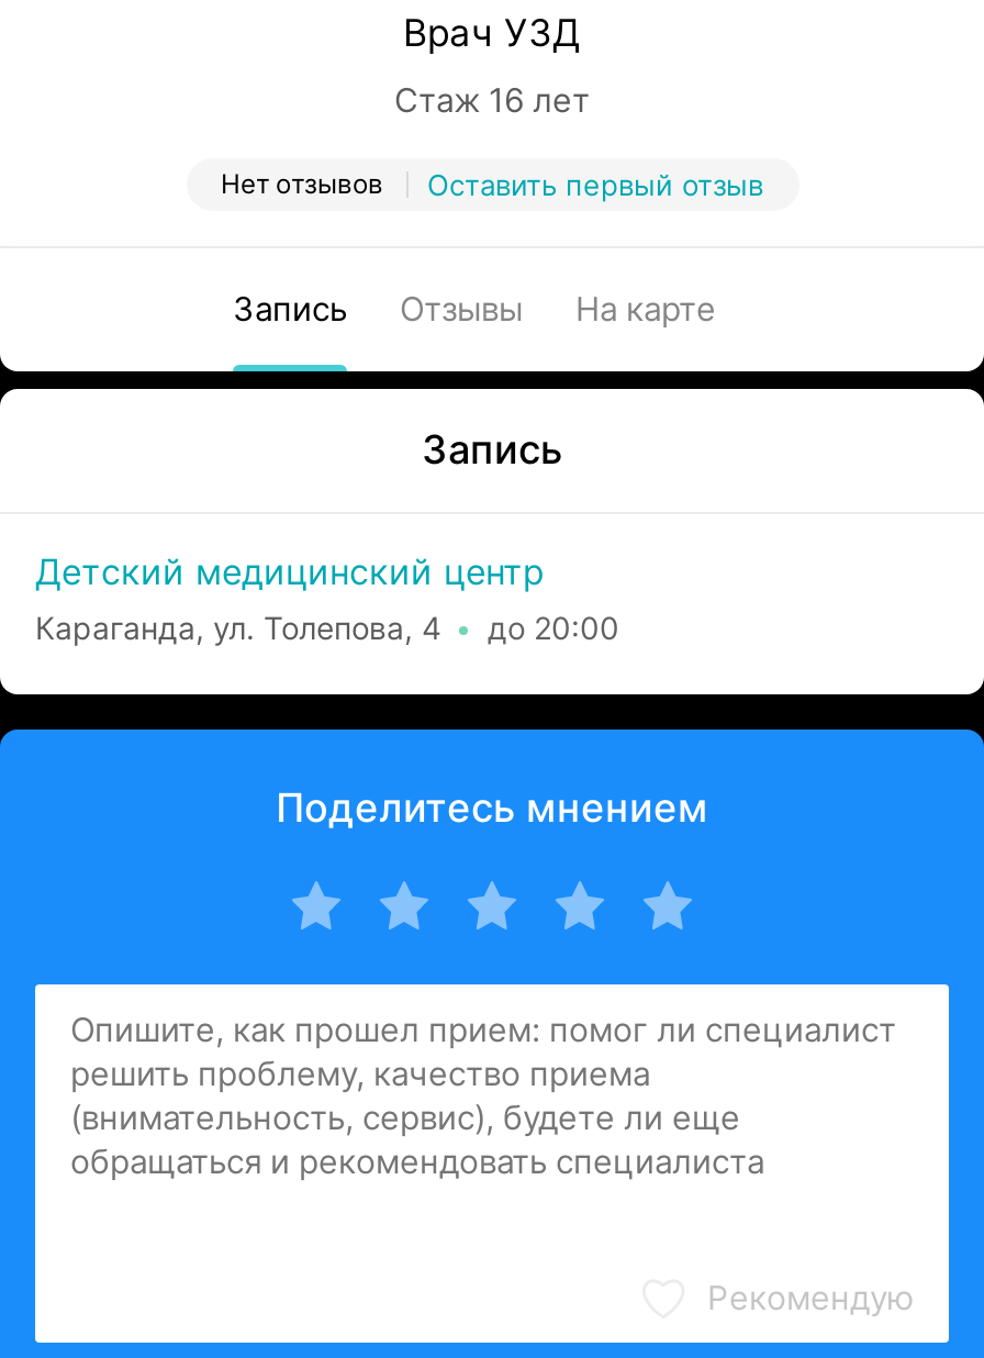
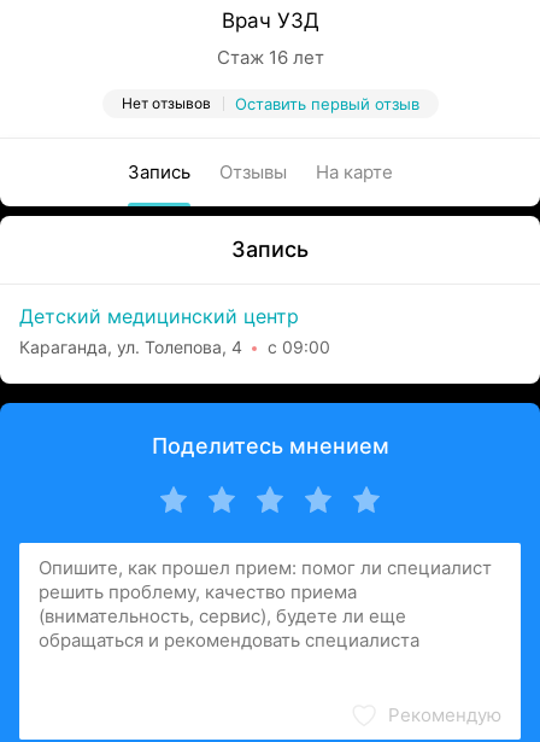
[35,608,619,646] Караганда, ул. Толепова, 4 до 20:00 -> [19,336,330,357] Караганда, ул. Толепова, 4 с 09:00

